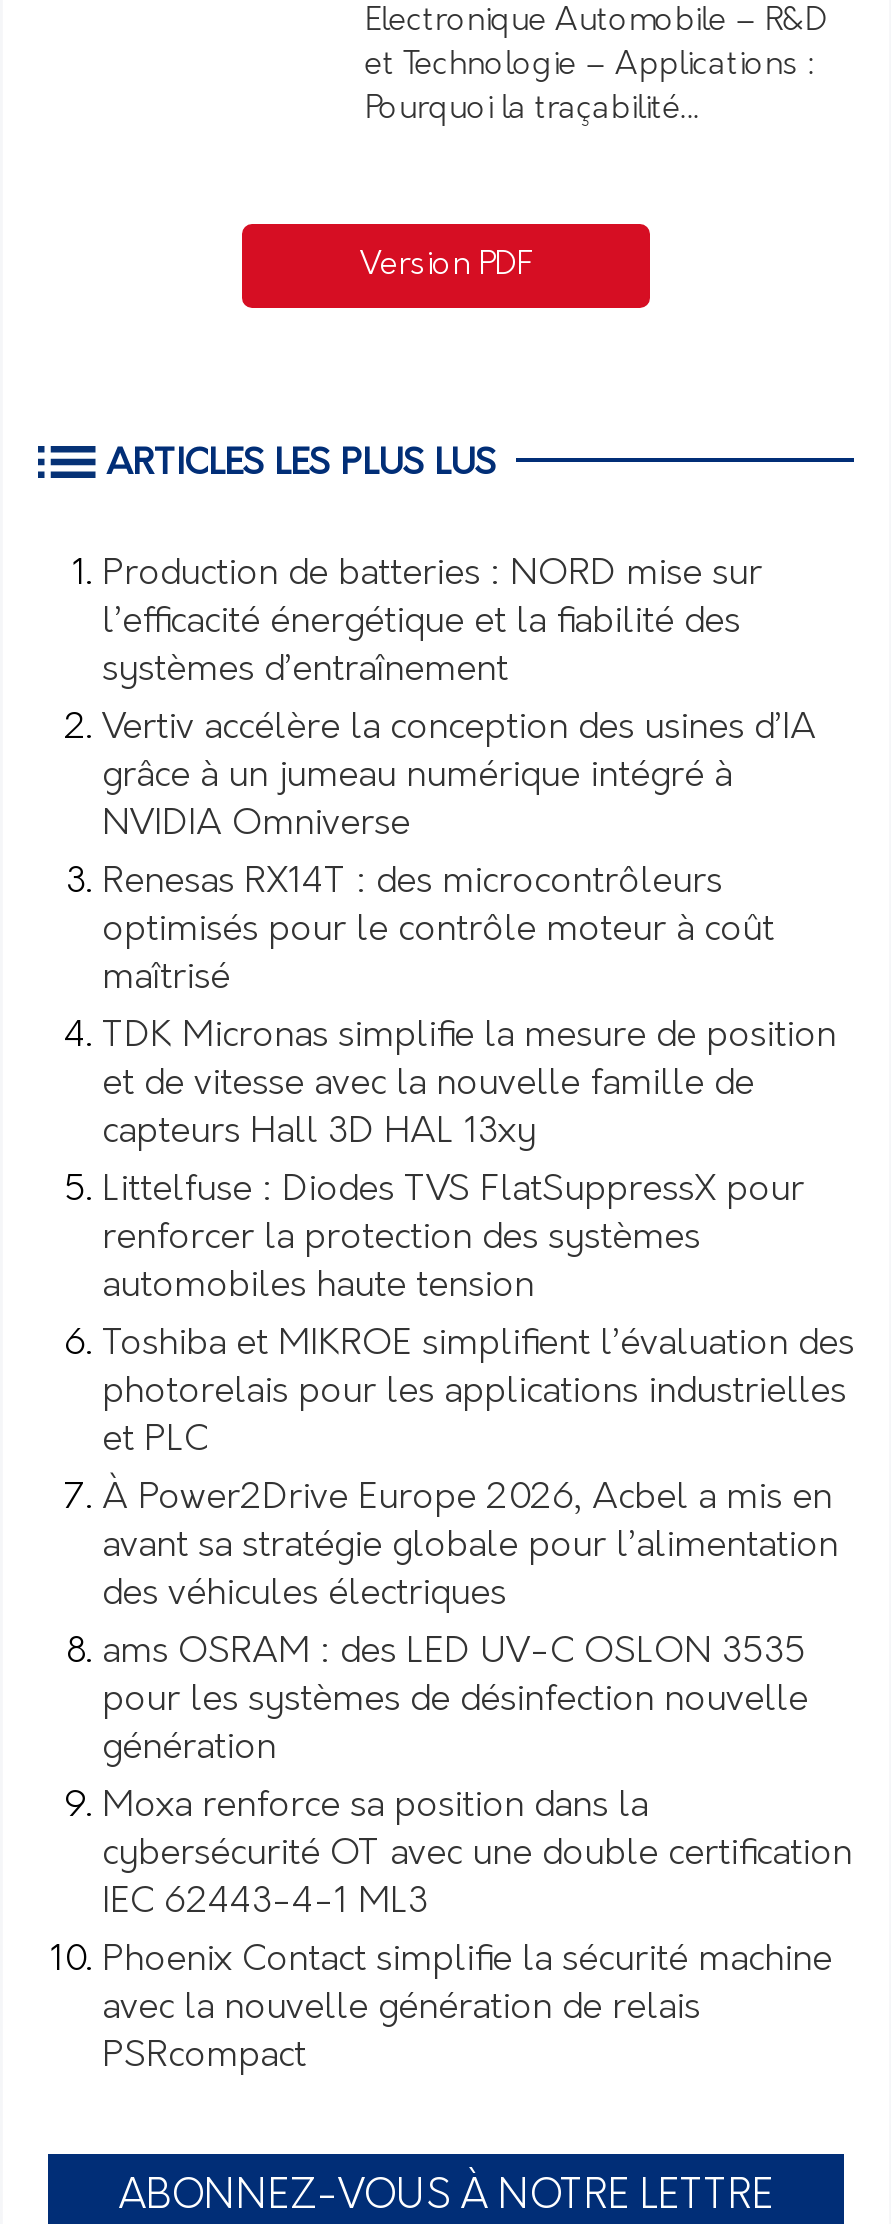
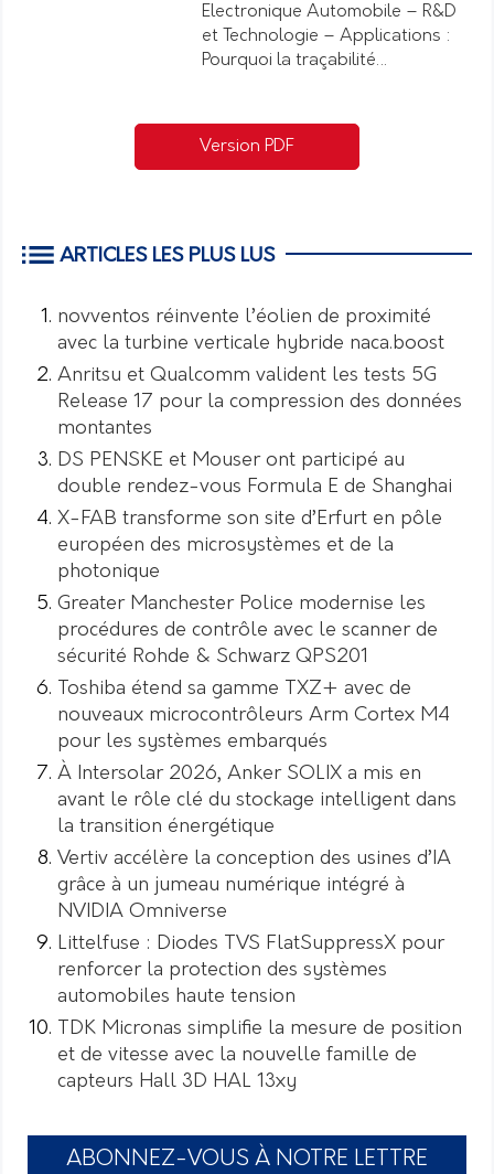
[102,556,762,690] Production de batteries : NORD mise sur | l’efficacité énergétique et la fiabilité des | systèmes d’entraînement -> [57,307,462,837] novventos réinvente l’éolien de proximité | avec la turbine verticale hybride naca.boost | Anritsu et Qualcomm valident les tests 5G | Release 17 pour la compression des données | montantes | DS PENSKE et Mouser ont participé au | double rendez-vous Formula E de Shanghai | X-FAB transforme son site d’Erfurt en pôle | européen des microsystèmes et de la | photonique | Greater Manchester Police modernise les | procédures de contrôle avec le scanner de | sécurité Rohde & Schwarz QPS201 | Toshiba étend sa gamme TXZ+ avec de | nouveaux microcontrôleurs Arm Cortex M4 | pour les systèmes embarqués | À Intersolar 2026, Anker SOLIX a mis en | avant le rôle clé du stockage intelligent dans | la transition énergétique
moved [102,710,816,844] -> [57,848,451,922]: Vertiv accélère la conception des usines d’IA | grâce à un jumeau numérique intégré à | NVIDIA Omniverse
[102,864,774,998] Renesas RX14T : des microcontrôleurs | optimisés pour le contrôle moteur à coût | maîtrisé -> none
moved [102,1018,836,1152] -> [57,1018,462,1092]: TDK Micronas simplifie la mesure de position | et de vitesse avec la nouvelle famille de | capteurs Hall 3D HAL 13xy
moved [102,1172,804,1306] -> [57,933,444,1007]: Littelfuse : Diodes TVS FlatSuppressX pour | renforcer la protection des systèmes | automobiles haute tension
[102,1326,854,2076] Toshiba et MIKROE simplifient l’évaluation des | photorelais pour les applications industrielles | et PLC | À Power2Drive Europe 2026, Acbel a mis en | avant sa stratégie globale pour l’alimentation | des véhicules électriques | ams OSRAM : des LED UV-C OSLON 3535 | pour les systèmes de désinfection nouvelle | génération | Moxa renforce sa position dans la | cybersécurité OT avec une double certification | IEC 62443-4-1 ML3 | Phoenix Contact simplifie la sécurité machine | avec la nouvelle génération de relais | PSRcompact -> none

